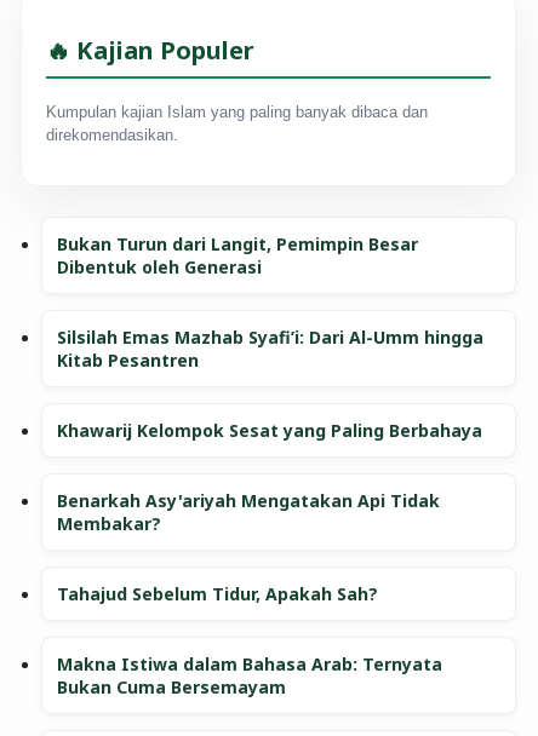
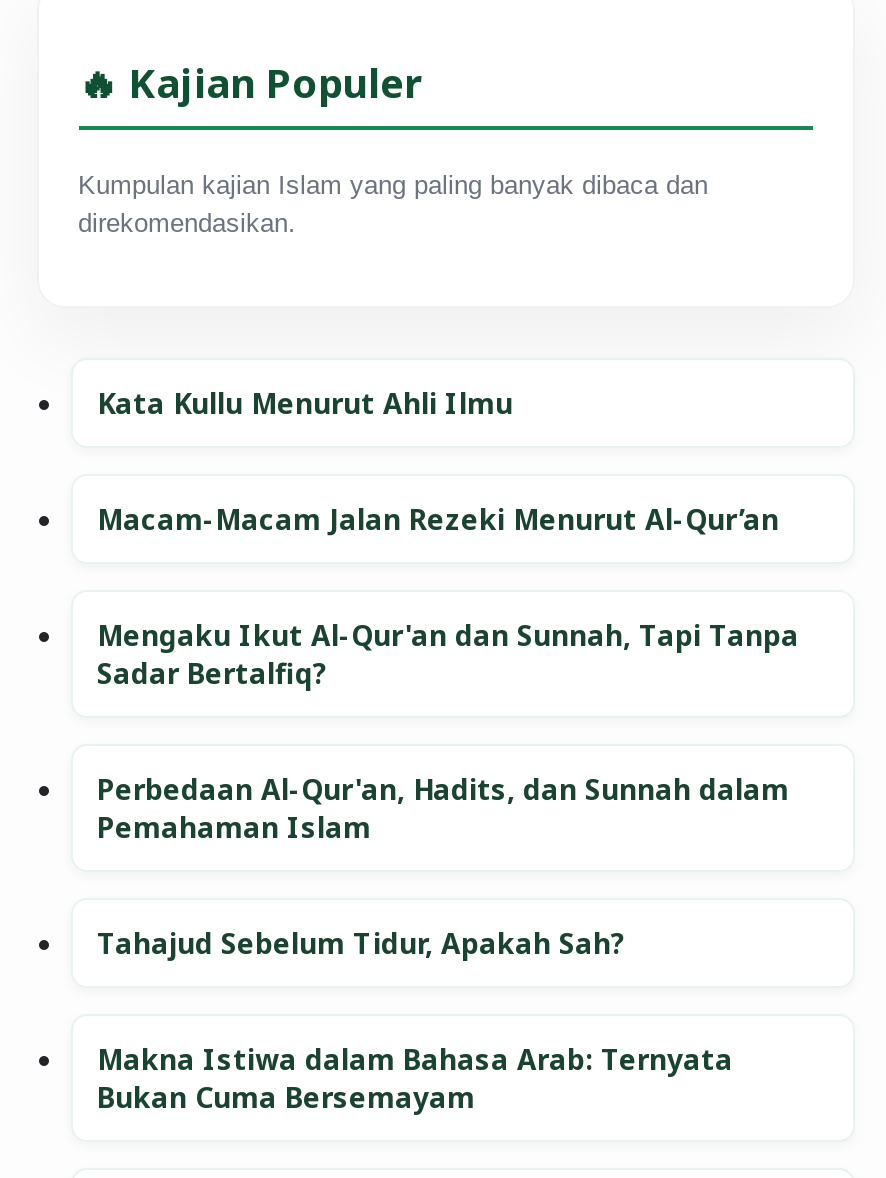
[57,233,418,279] Bukan Turun dari Langit, Pemimpin Besar | Dibentuk oleh Generasi -> [97,385,513,423] Kata Kullu Menurut Ahli Ilmu
[57,326,483,372] Silsilah Emas Mazhab Syafi’i: Dari Al-Umm hingga | Kitab Pesantren -> [97,501,779,539] Macam-Macam Jalan Rezeki Menurut Al-Qur’an
[57,419,482,442] Khawarij Kelompok Sesat yang Paling Berbahaya -> [97,617,799,693] Mengaku Ikut Al-Qur'an dan Sunnah, Tapi Tanpa | Sadar Bertalfiq?
[57,490,440,536] Benarkah Asy'ariyah Mengatakan Api Tidak | Membakar? -> [97,771,789,847] Perbedaan Al-Qur'an, Hadits, dan Sunnah dalam | Pemahaman Islam

